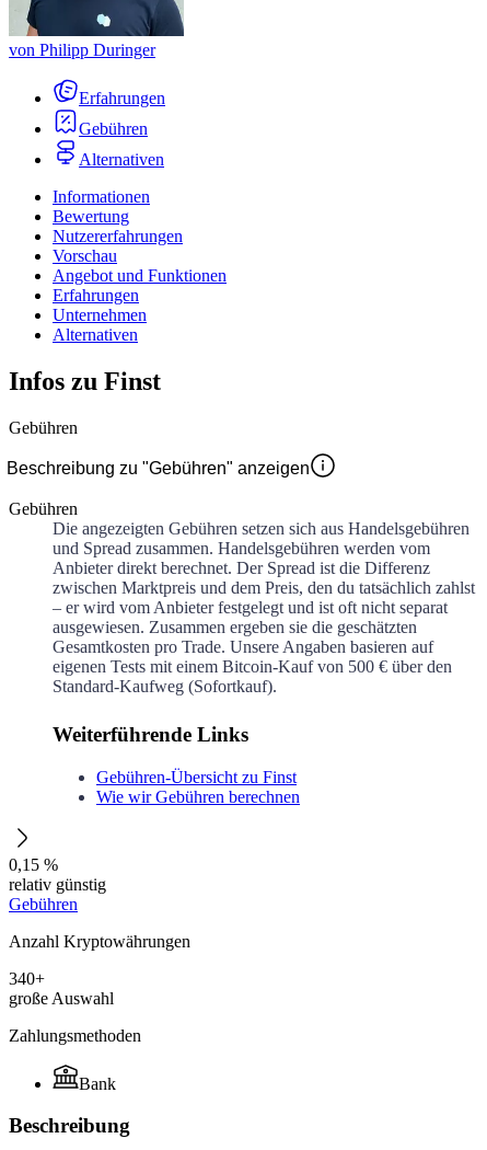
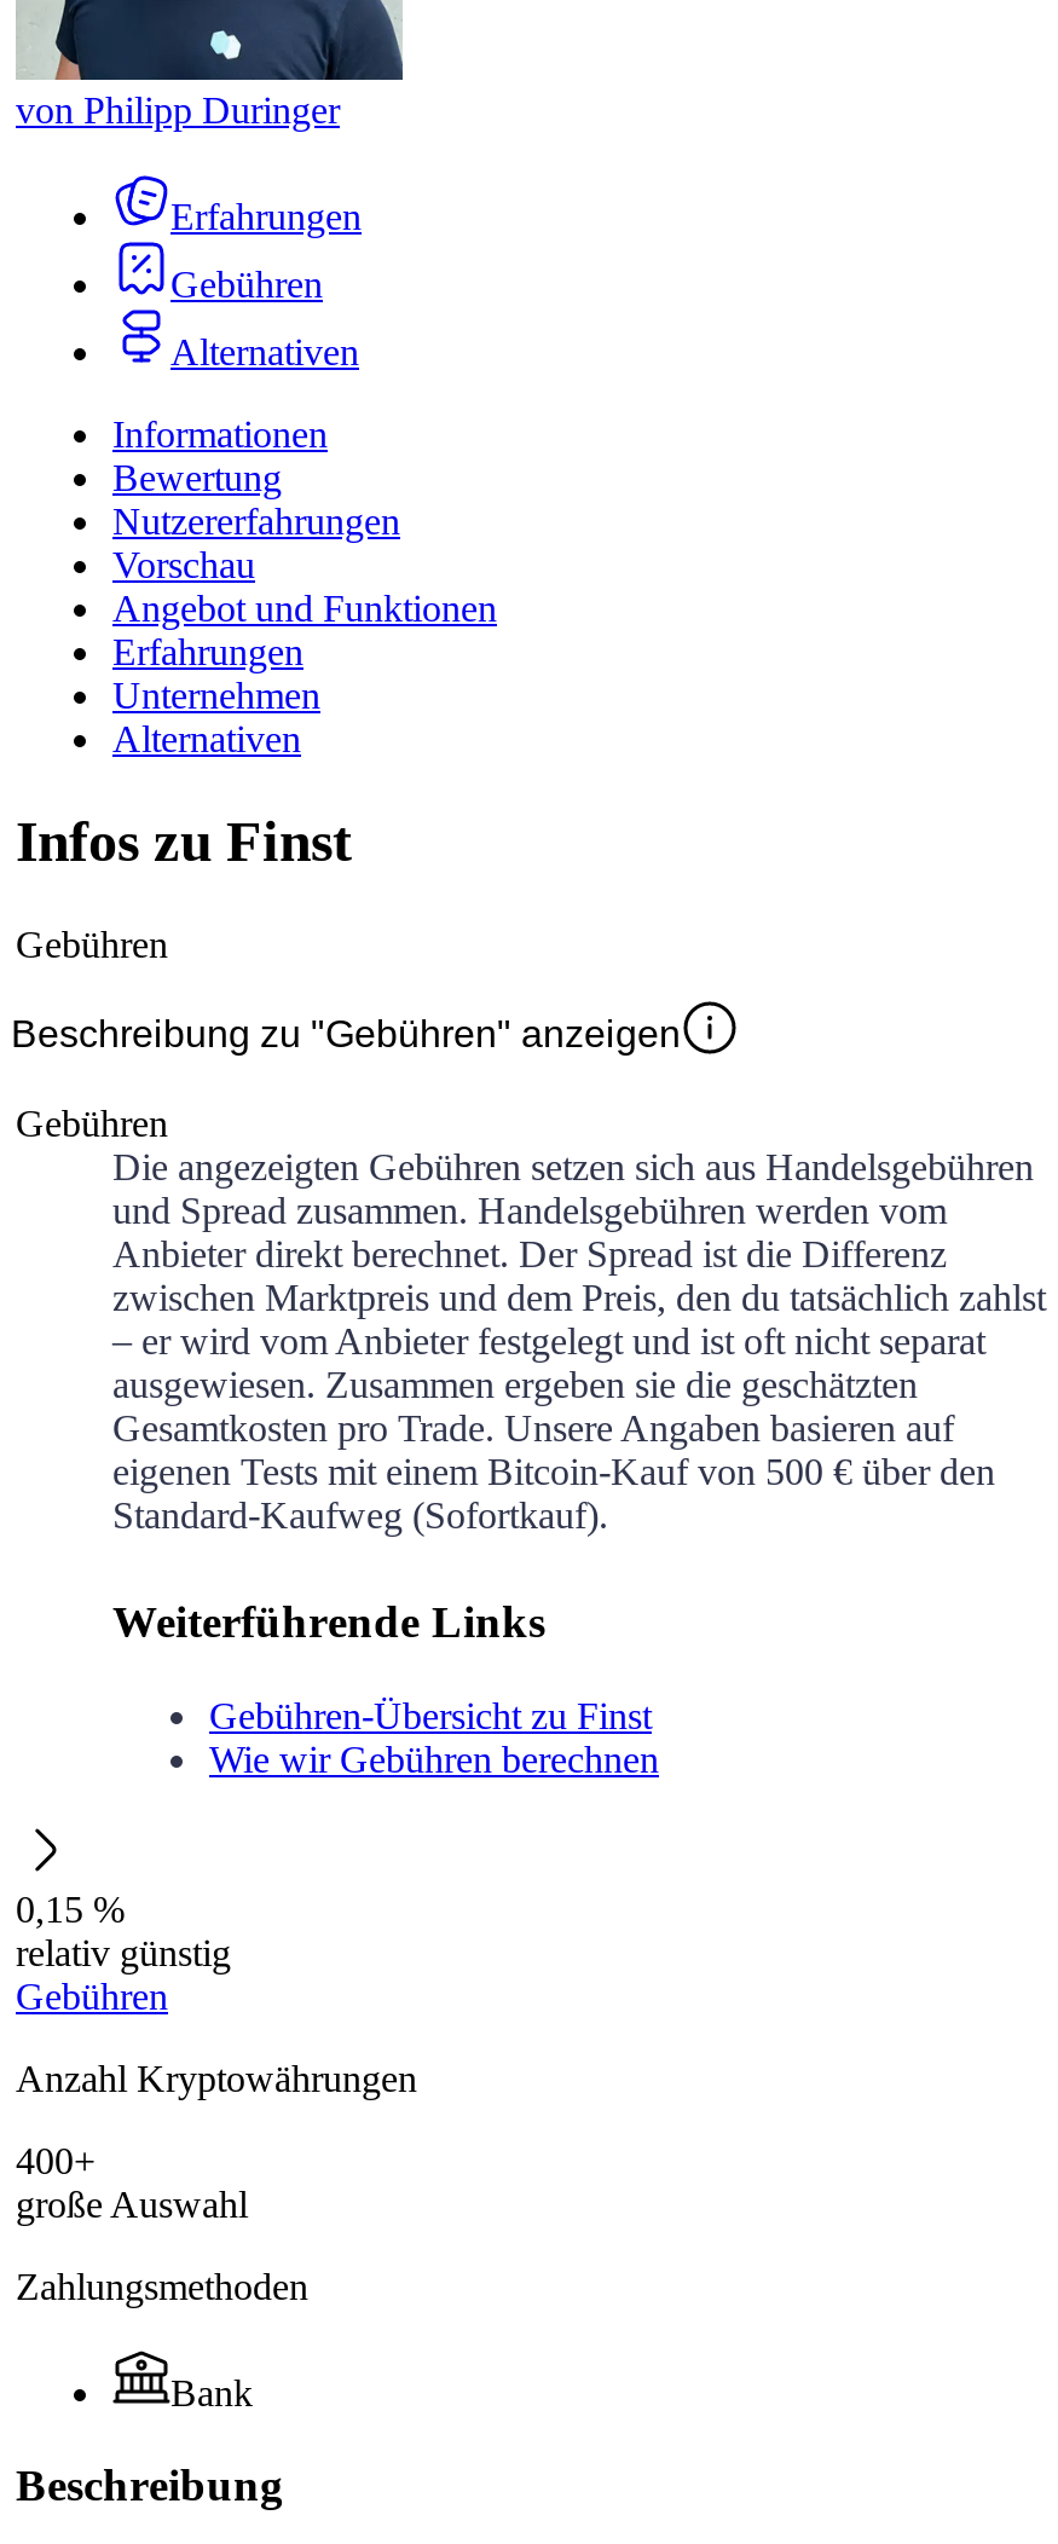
[9,969,45,988] 340+ -> [16,2139,96,2181] 400+

